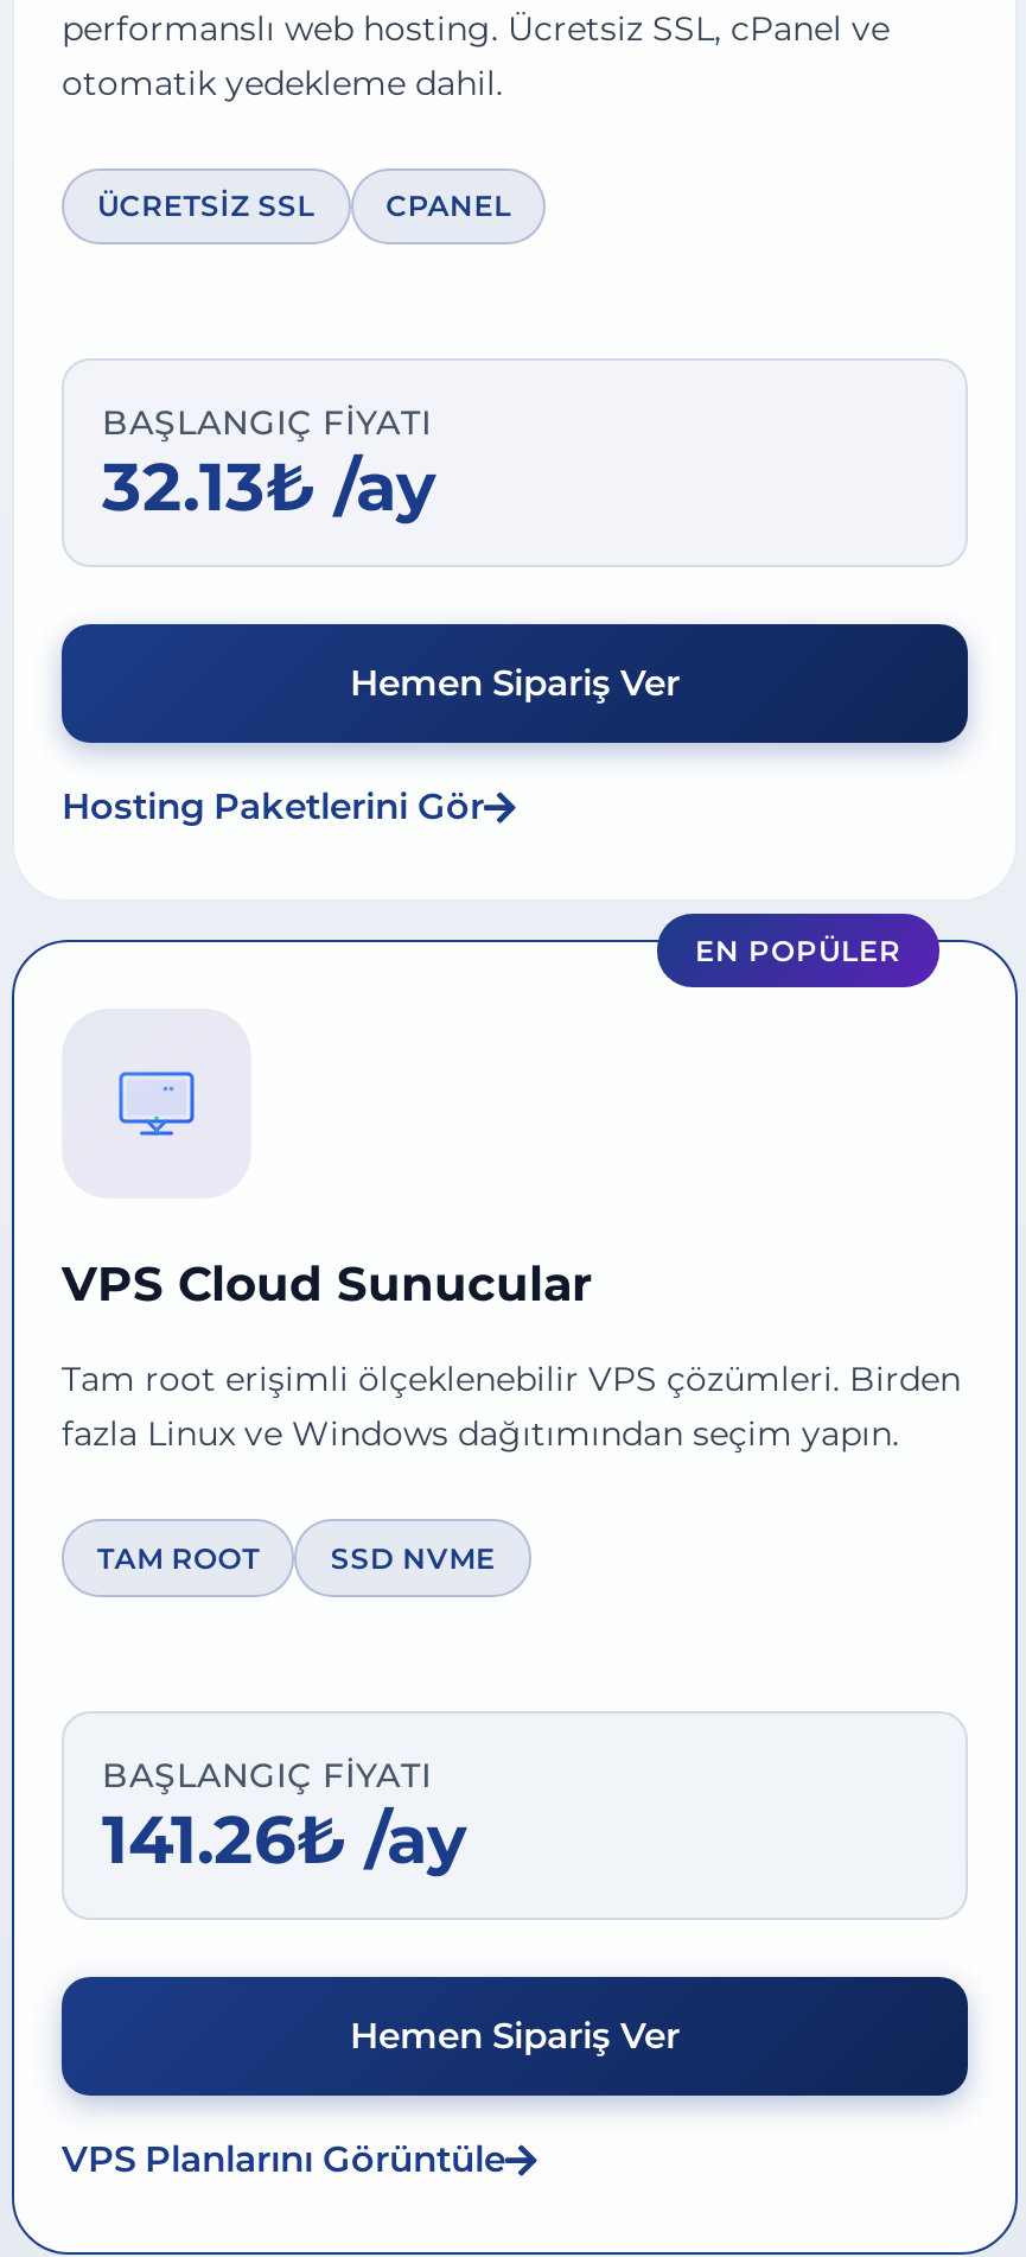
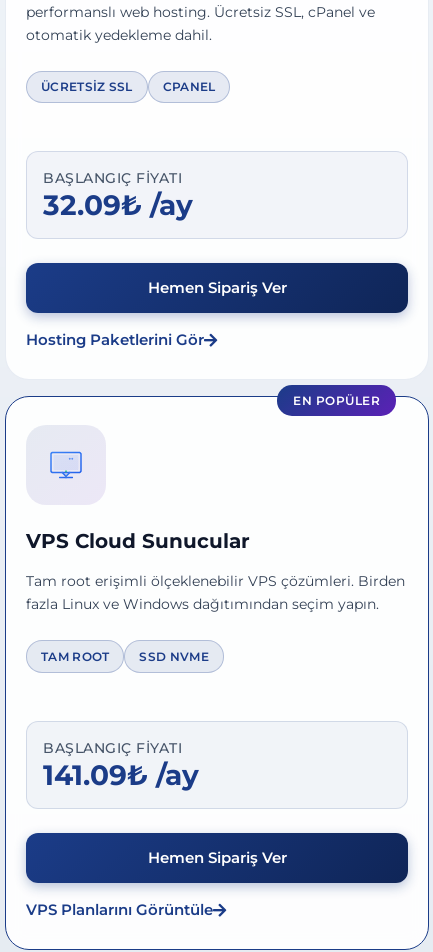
[102,447,436,528] 32.13₺ /ay -> [43,188,193,222] 32.09₺ /ay
[102,1799,467,1880] 141.26₺ /ay -> [43,758,199,792] 141.09₺ /ay

